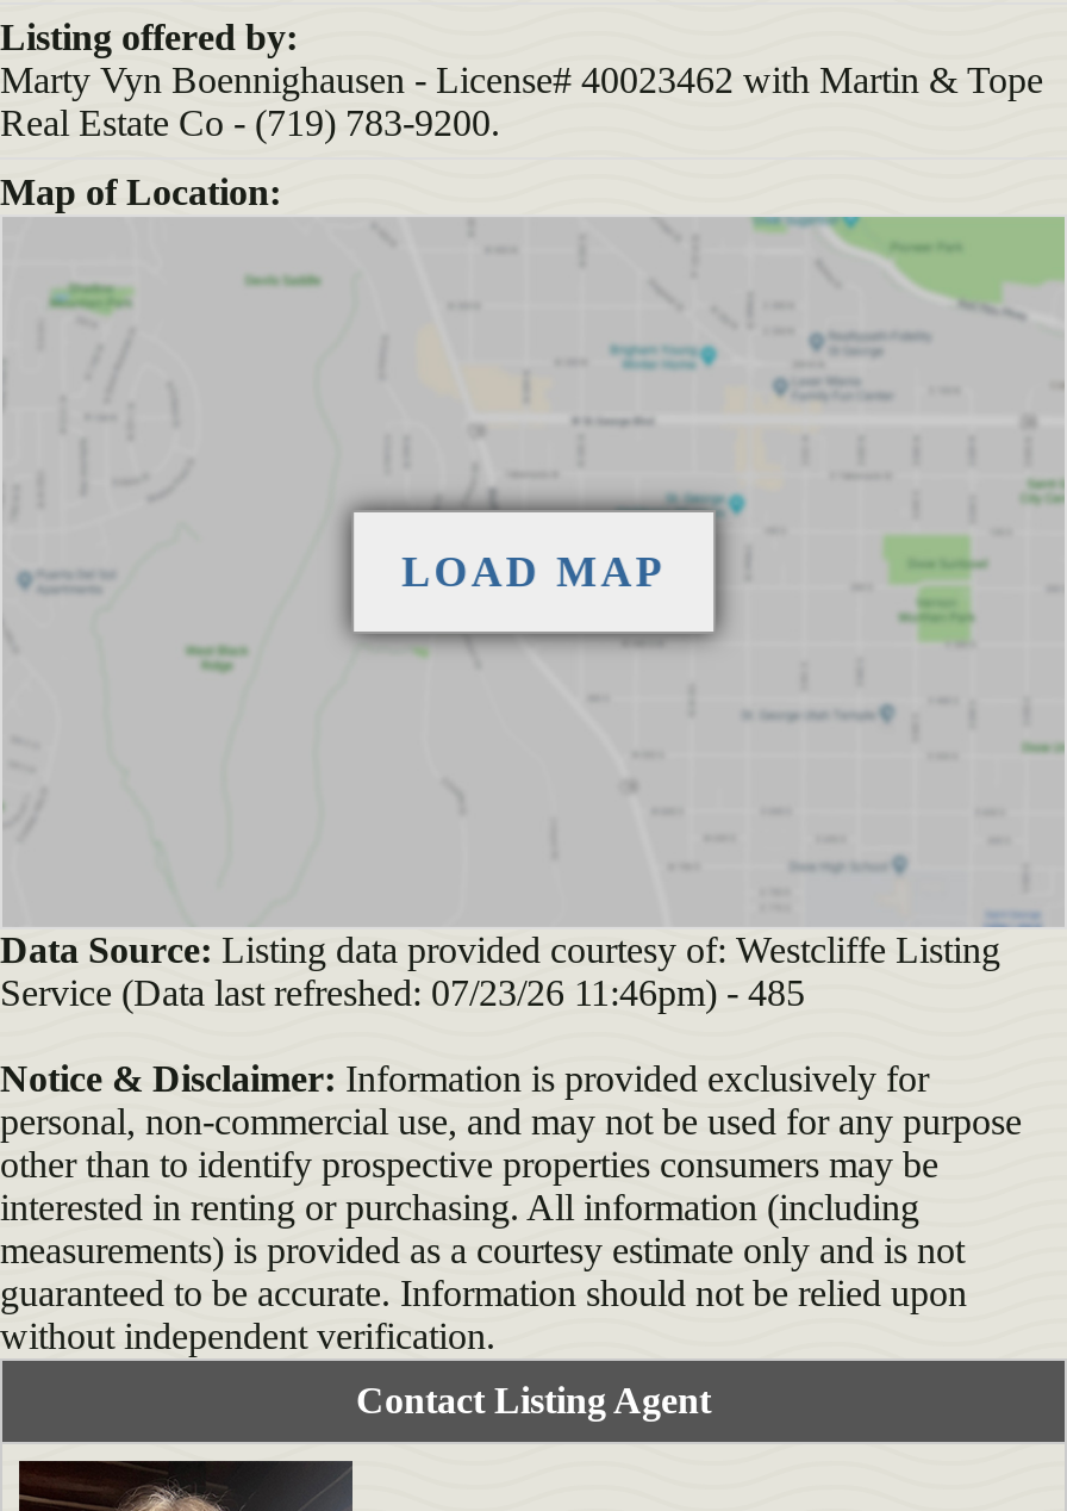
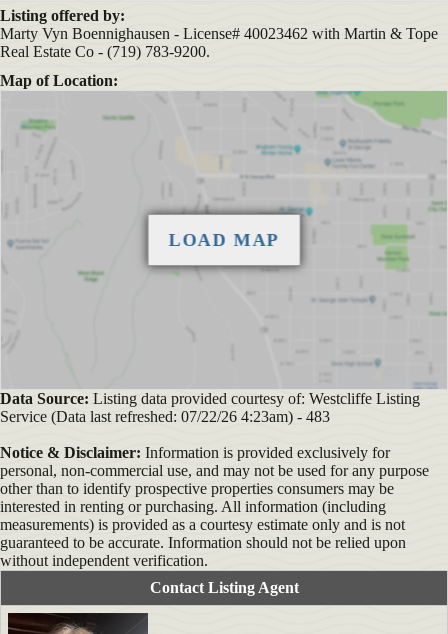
[0,973,805,1013] Service (Data last refreshed: 07/23/26 11:46pm) - 485 -> [0,408,330,425] Service (Data last refreshed: 07/22/26 4:23am) - 483

